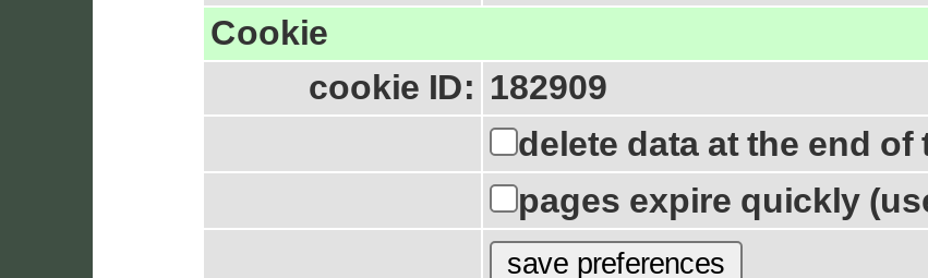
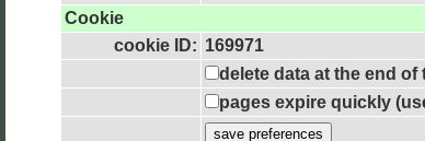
[309,69,607,106] cookie ID: 182909 -> [114,36,264,55] cookie ID: 169971

